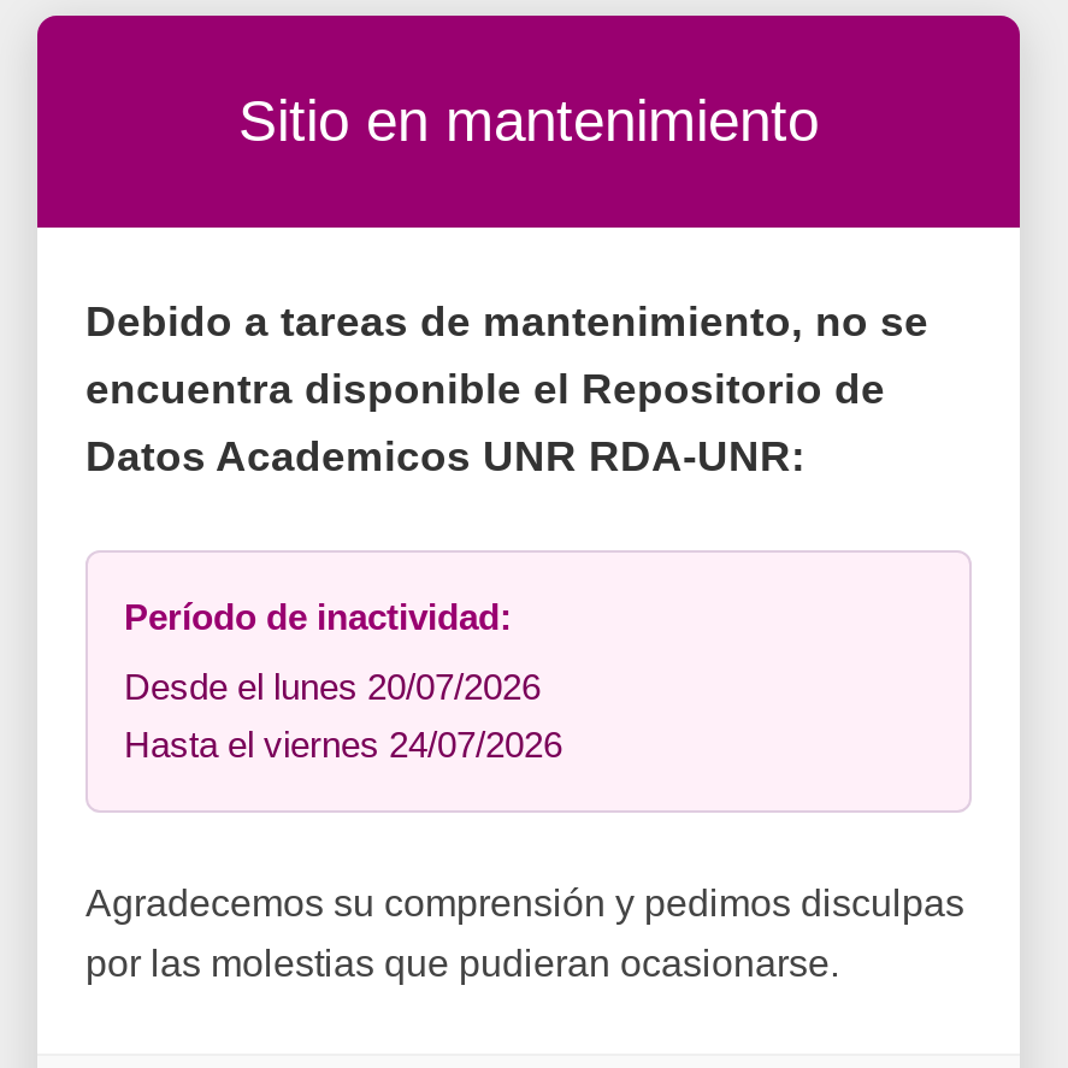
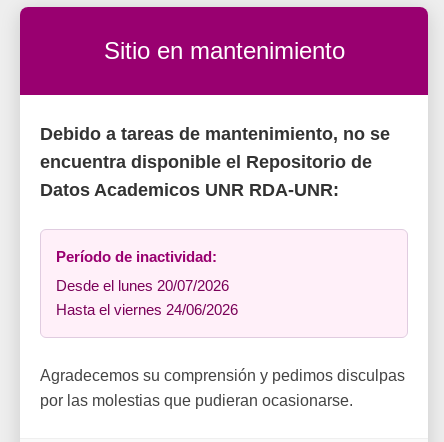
[124,722,562,763] Hasta el viernes 24/07/2026 -> [56,300,238,317] Hasta el viernes 24/06/2026

